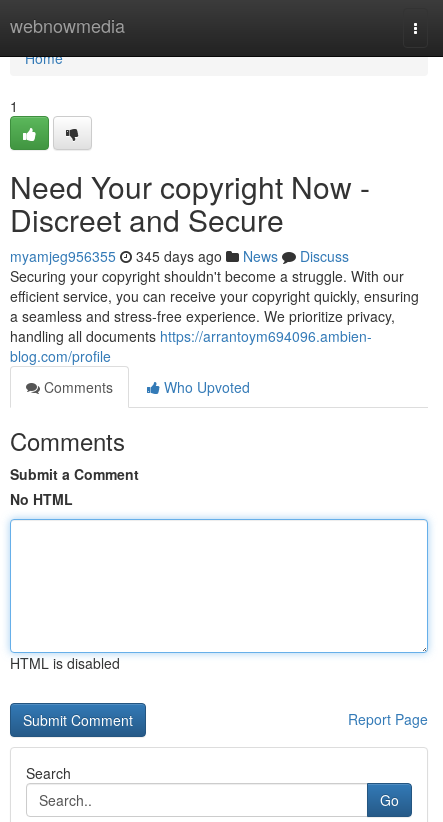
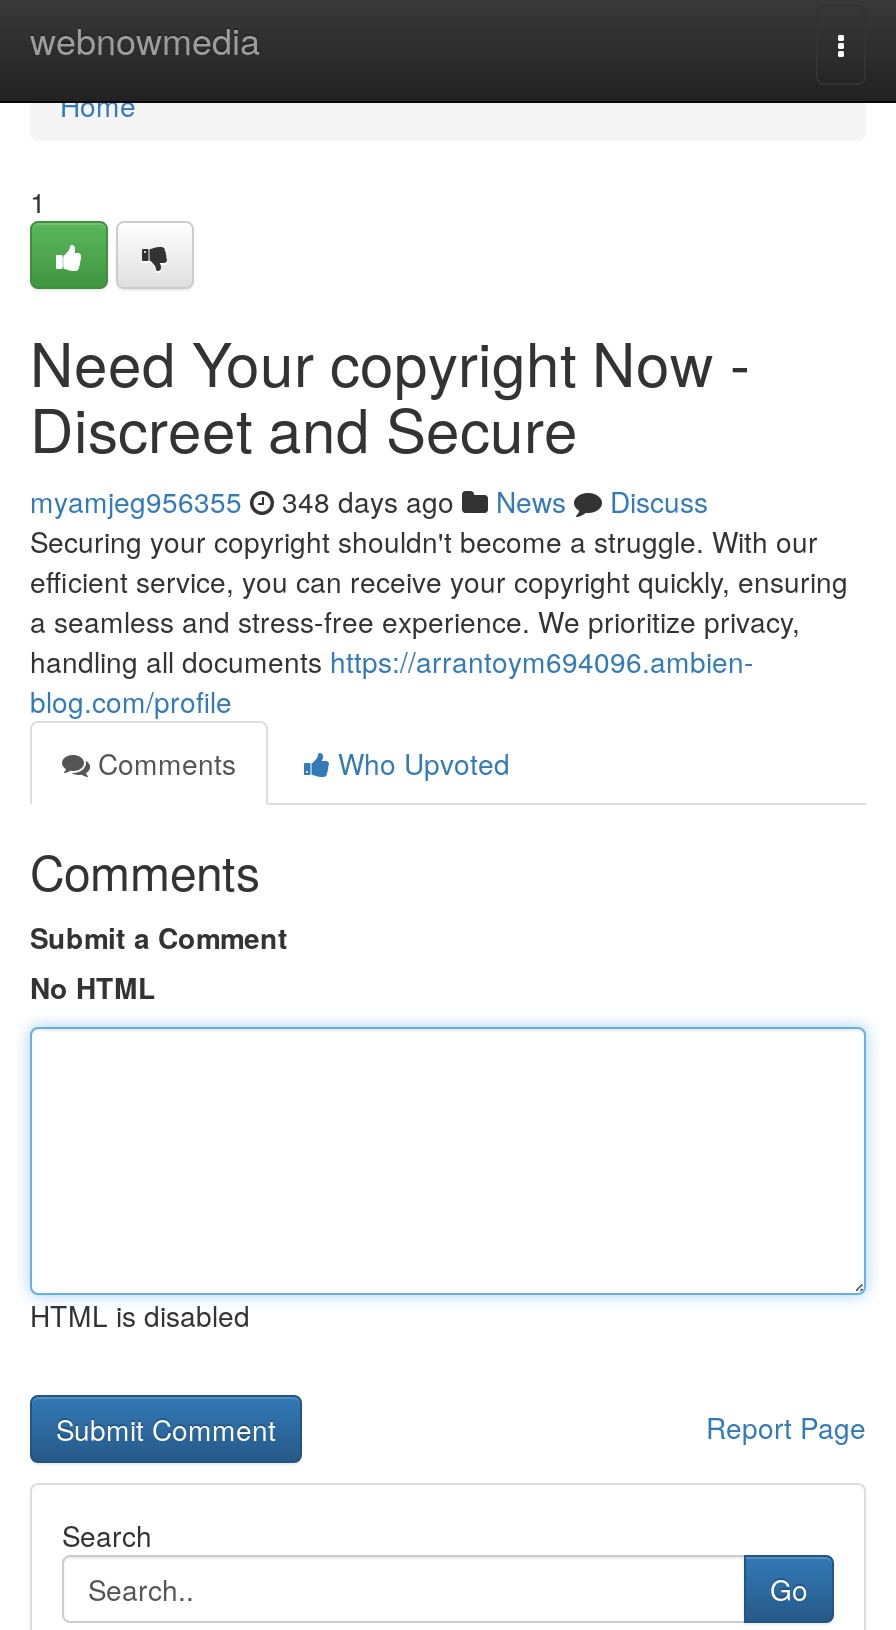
[10,246,349,266] myamjeg956355 345 days ago News Discuss -> [30,481,708,521] myamjeg956355 348 days ago News Discuss

